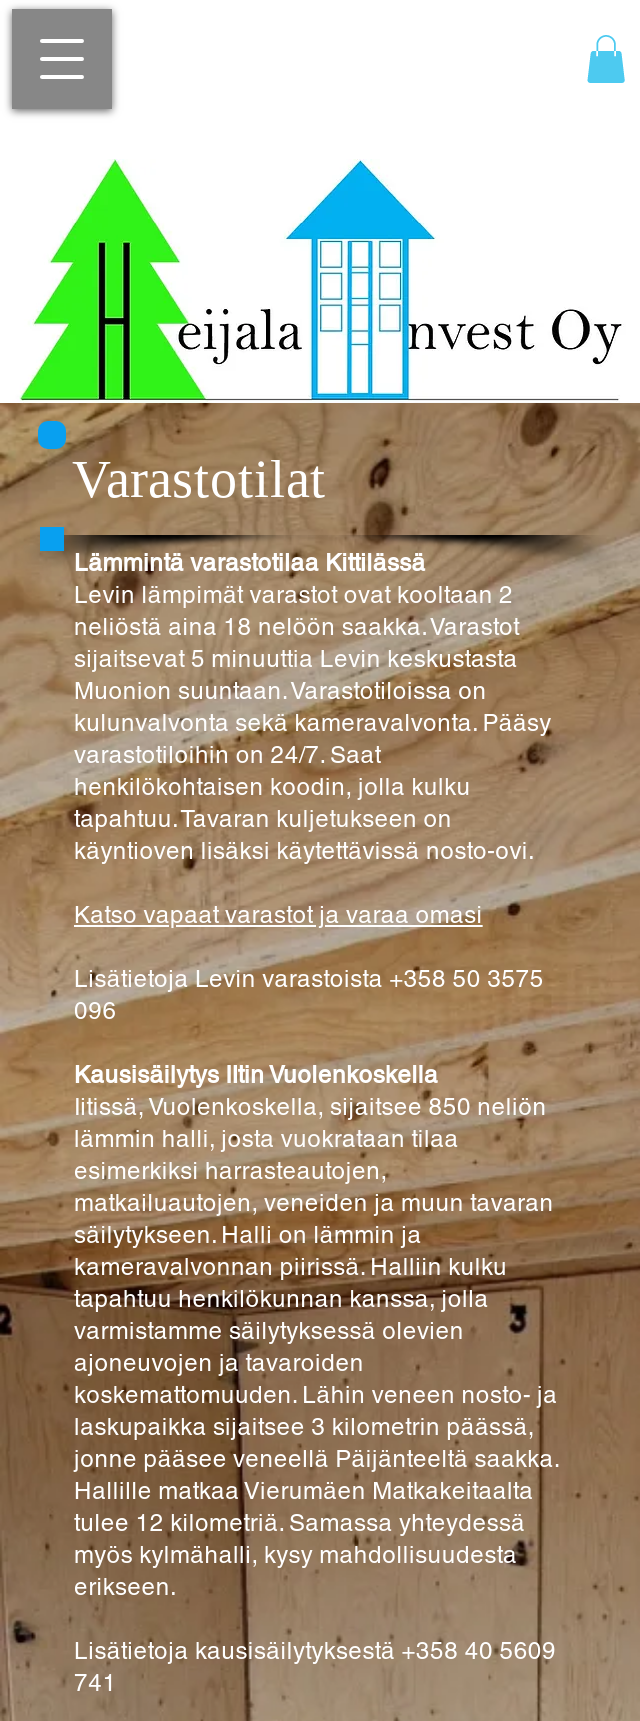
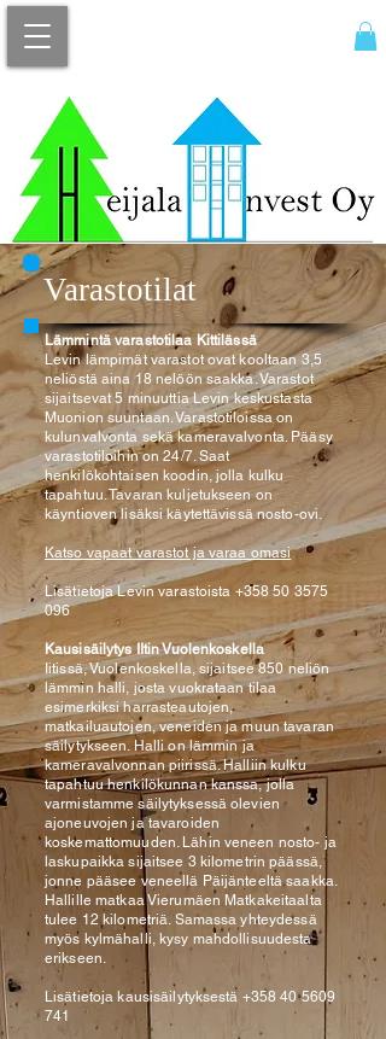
[74,581,513,609] Levin lämpimät varastot ovat kooltaan 2 -> [45,351,322,368] Levin lämpimät varastot ovat kooltaan 3,5

